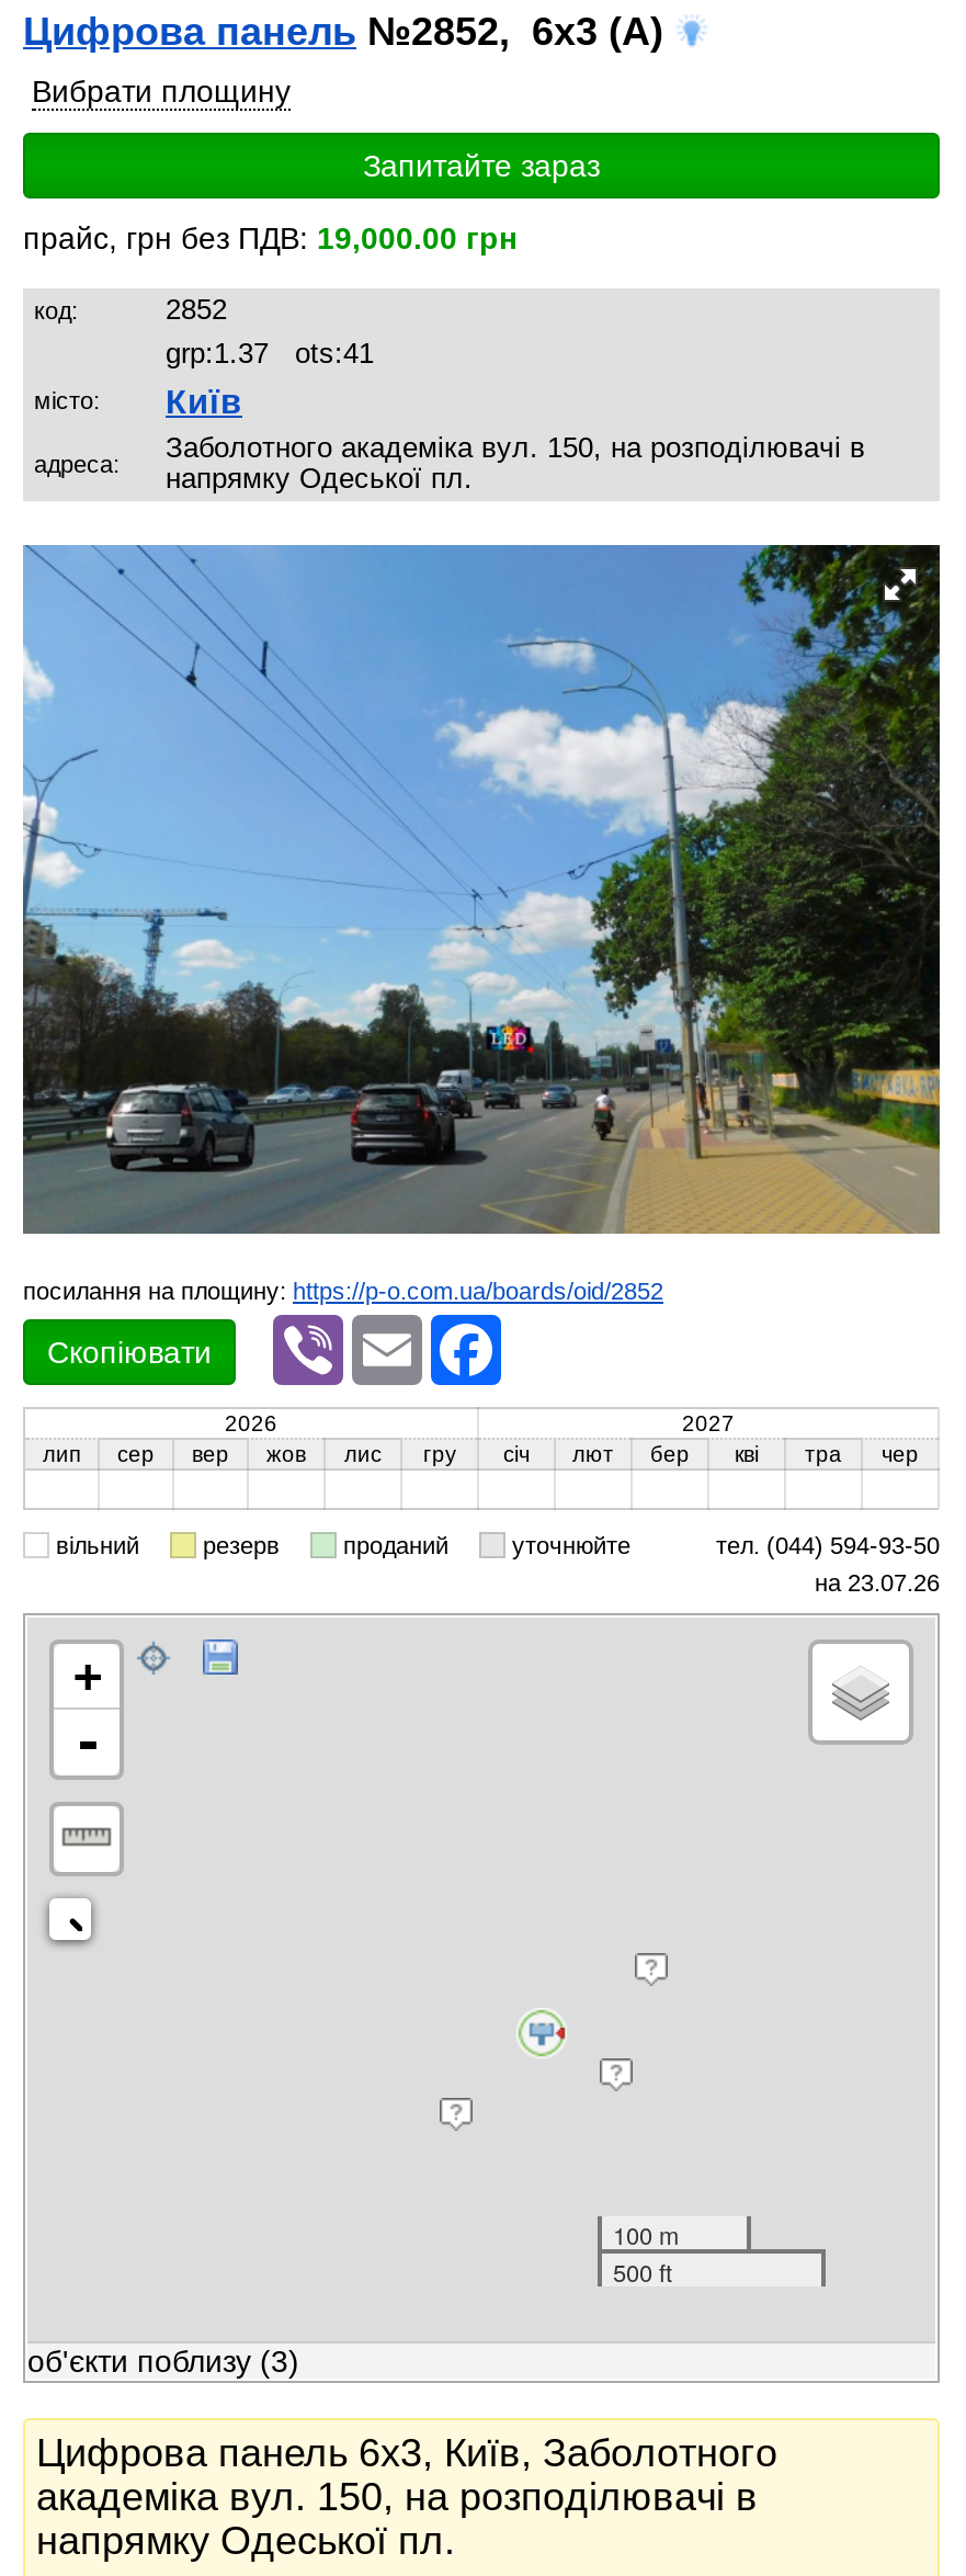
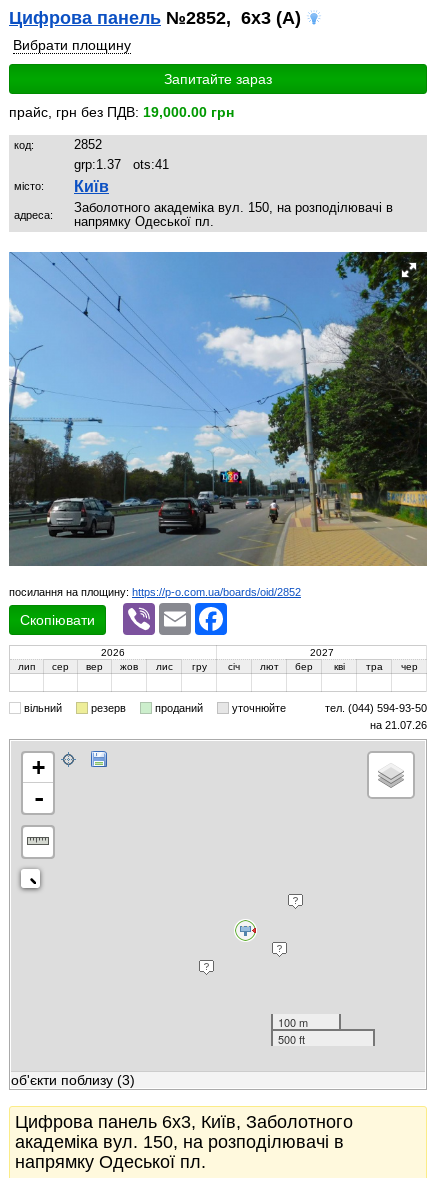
[815,1569,940,1596] на 23.07.26 -> [370,719,427,731] на 21.07.26

